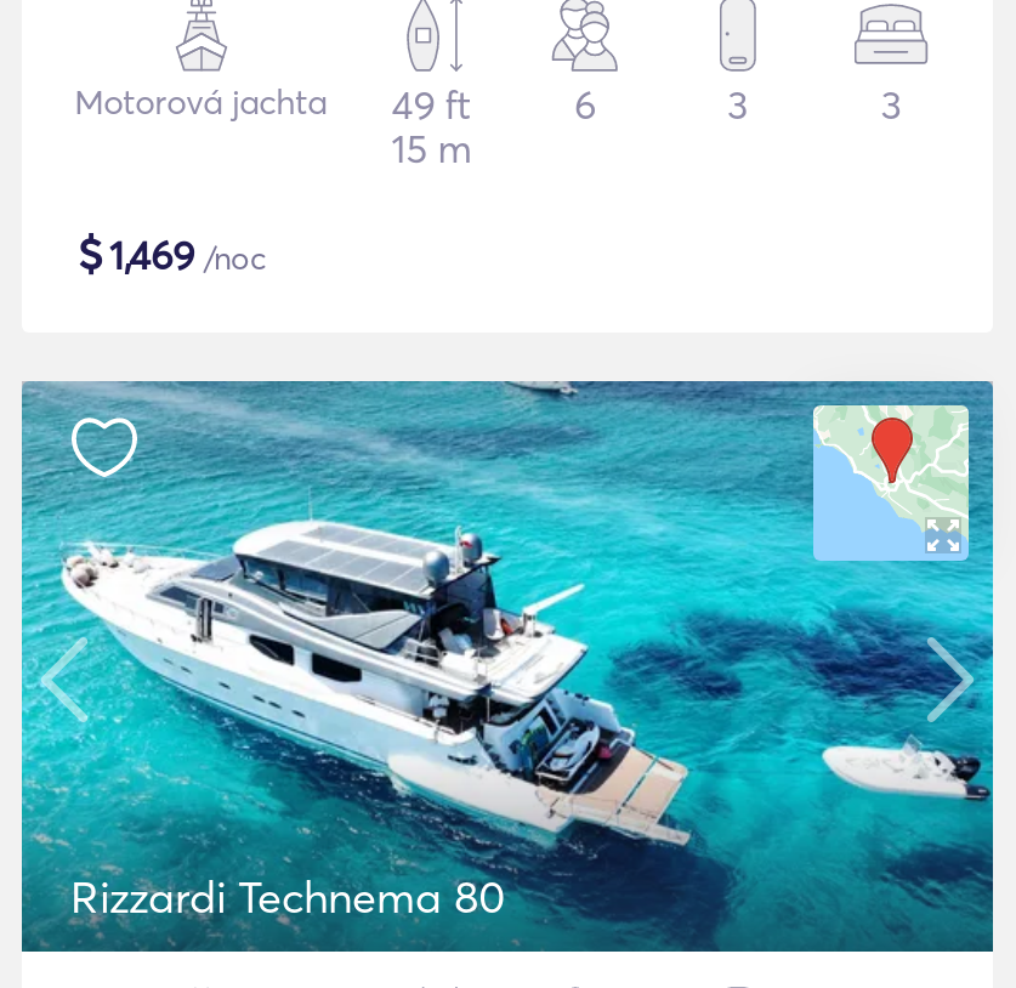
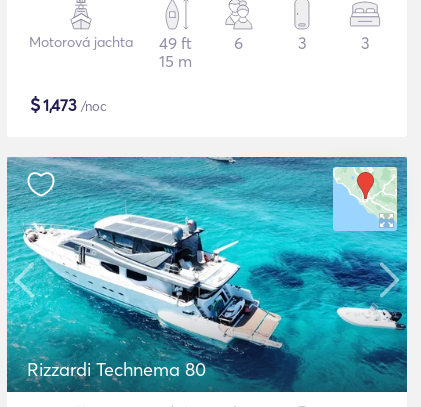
[78,226,267,282] $1,469 /noc -> [30,93,107,116] $1,473 /noc

